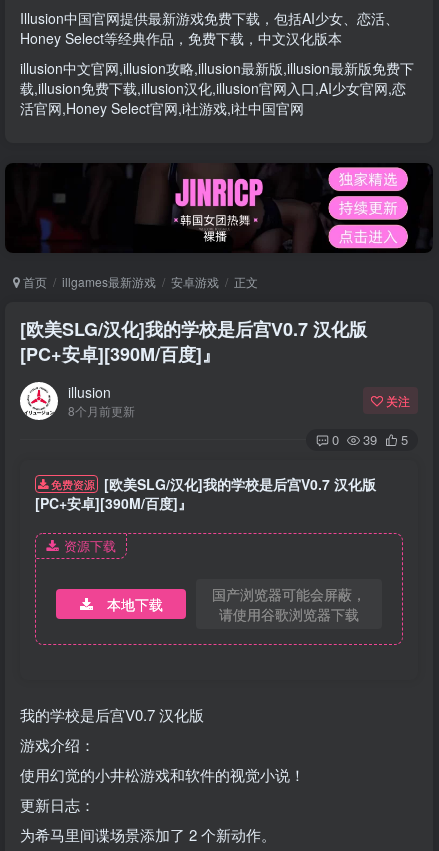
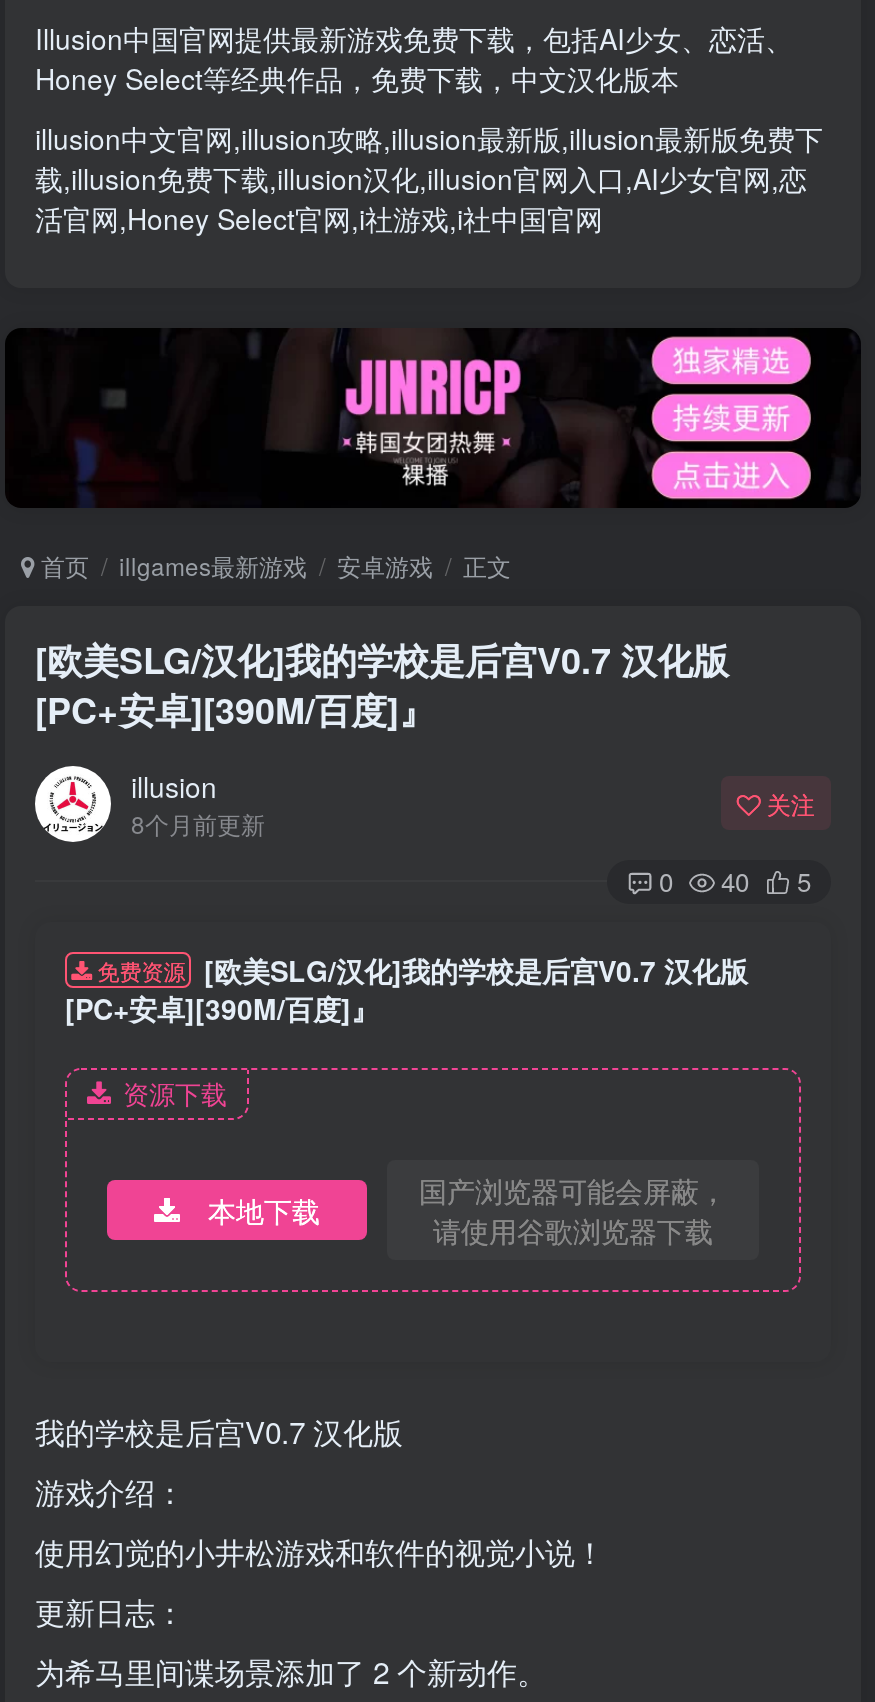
[332,430,408,449] 0 39 5 -> [659,861,811,899] 0 40 5

